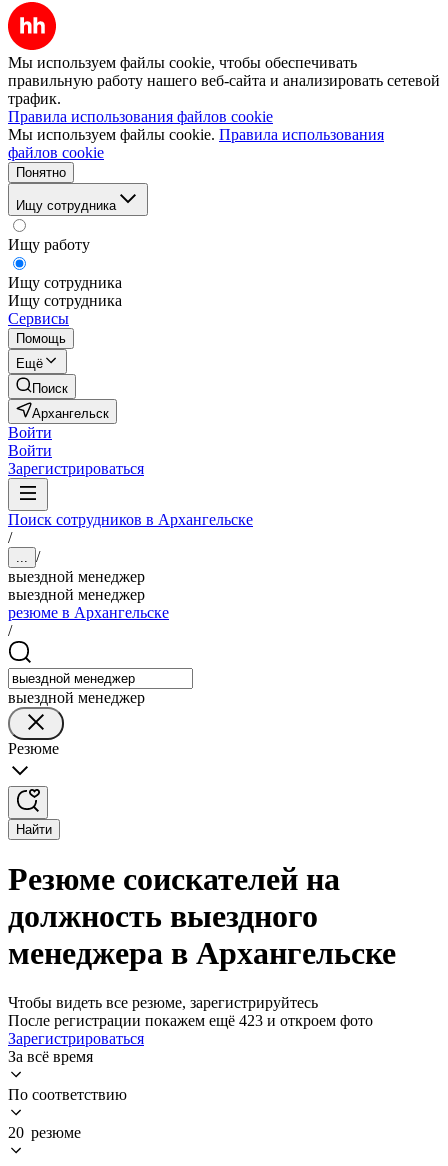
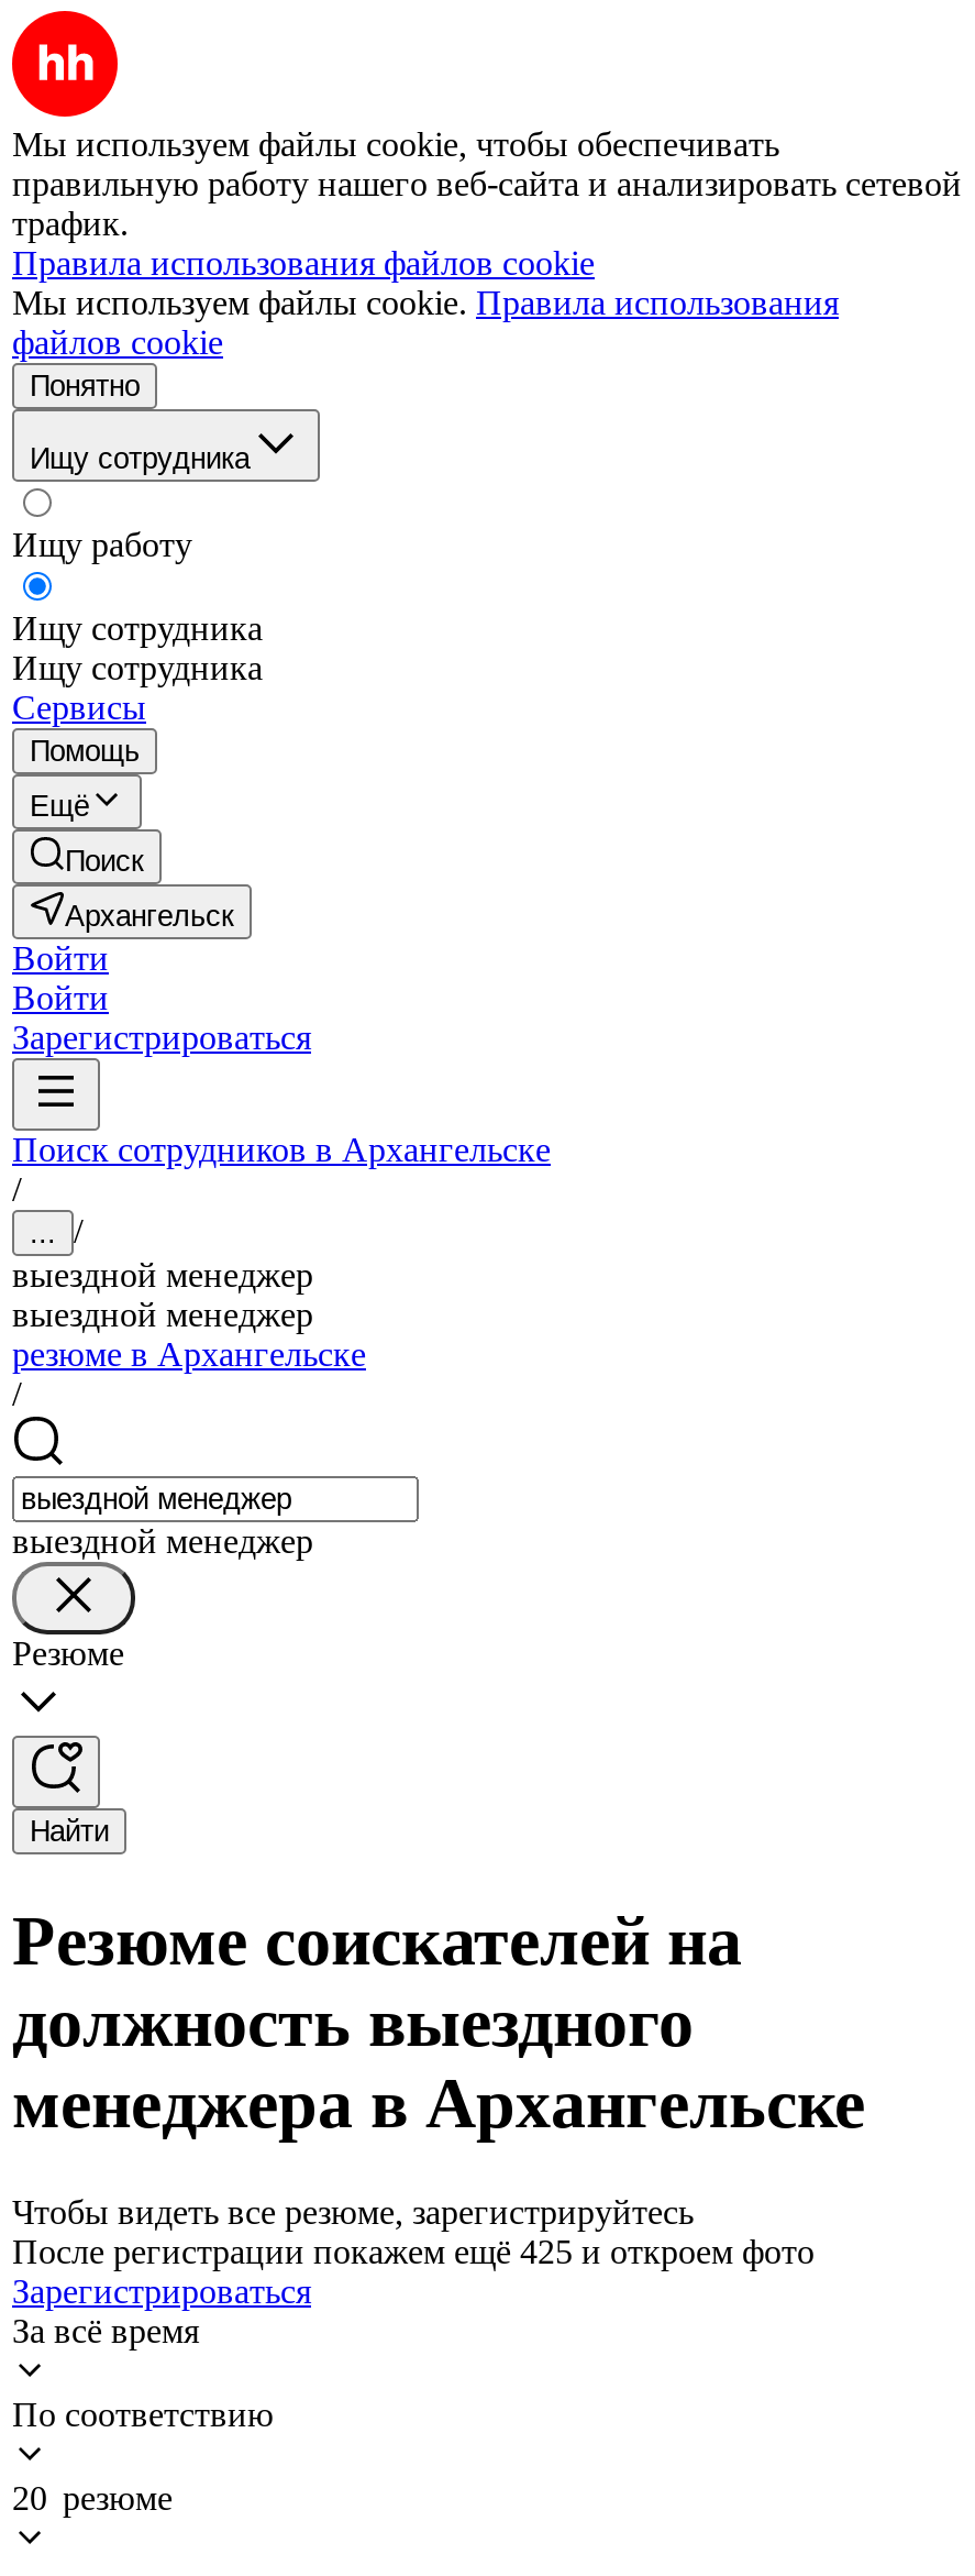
[8,1012,373,1029] После регистрации покажем ещё 423 и откроем фото -> [12,2233,815,2270] После регистрации покажем ещё 425 и откроем фото

